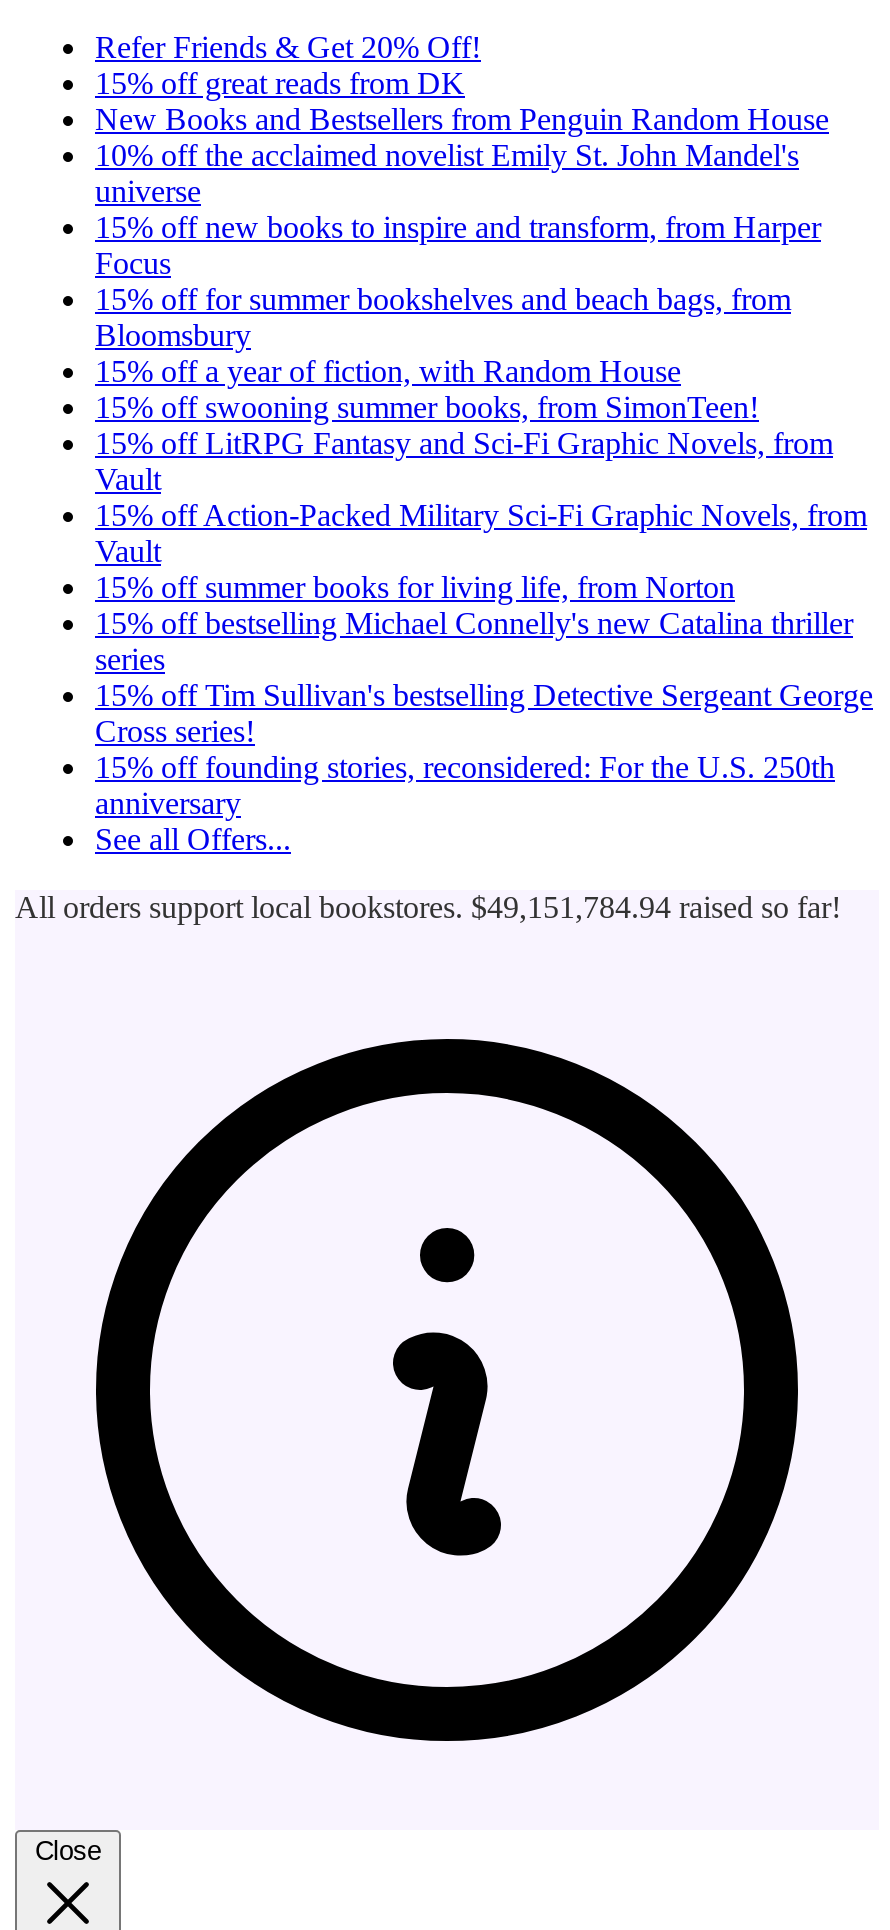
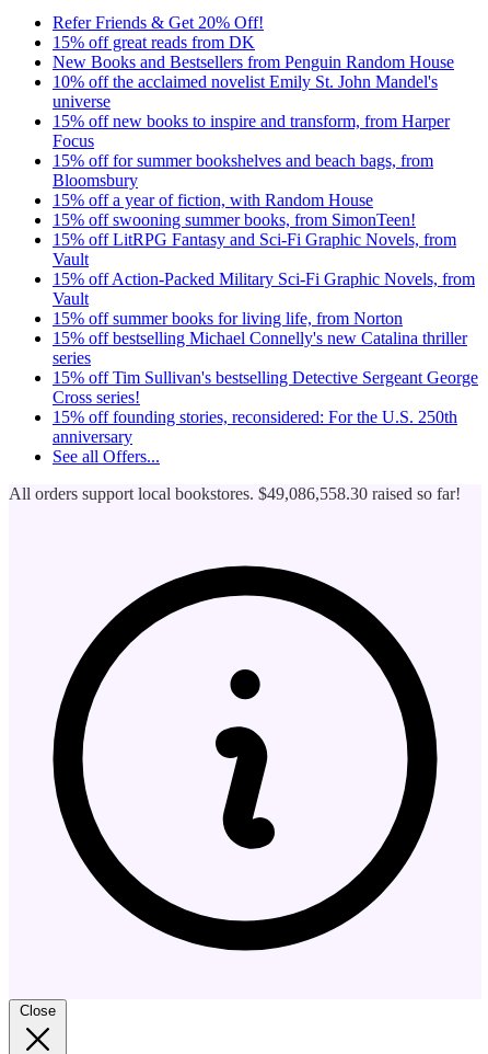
[15,890,841,924] All orders support local bookstores. $49,151,784.94 raised so far! -> [9,484,461,503] All orders support local bookstores. $49,086,558.30 raised so far!

